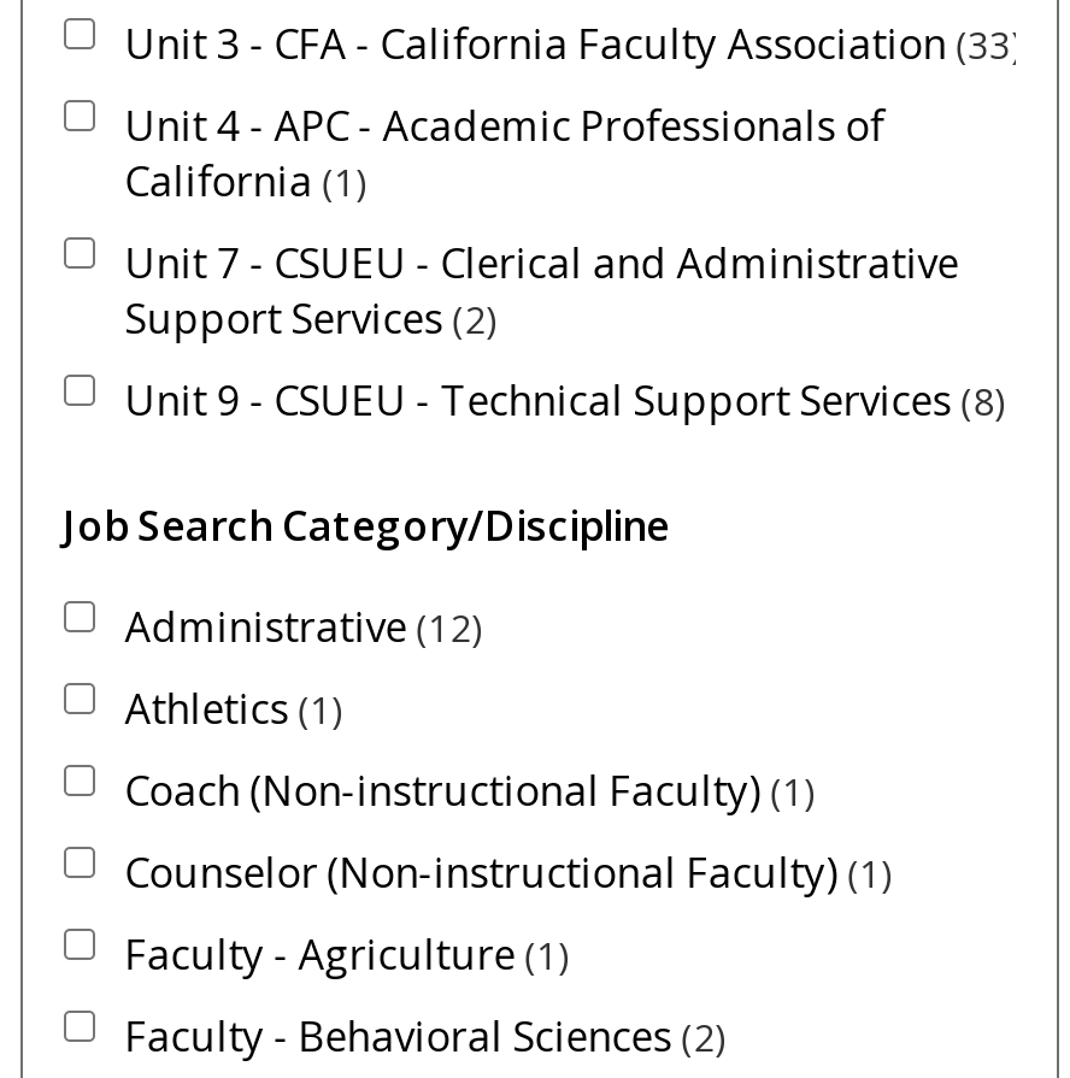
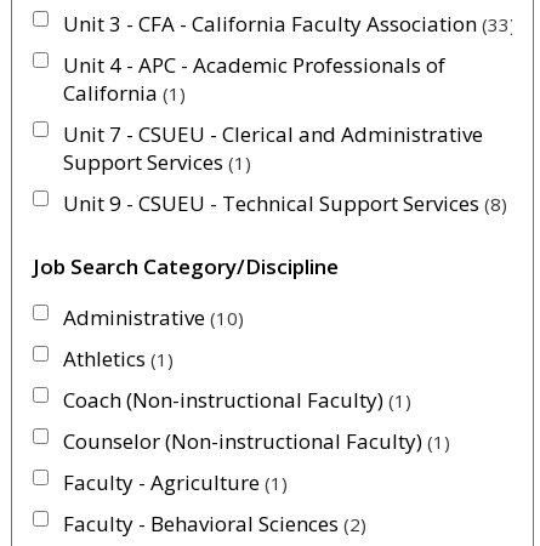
[125,291,486,347] Support Services 2 -> [63,149,245,176] Support Services 1
[125,599,472,654] Administrative 12 -> [63,303,238,331] Administrative 10

